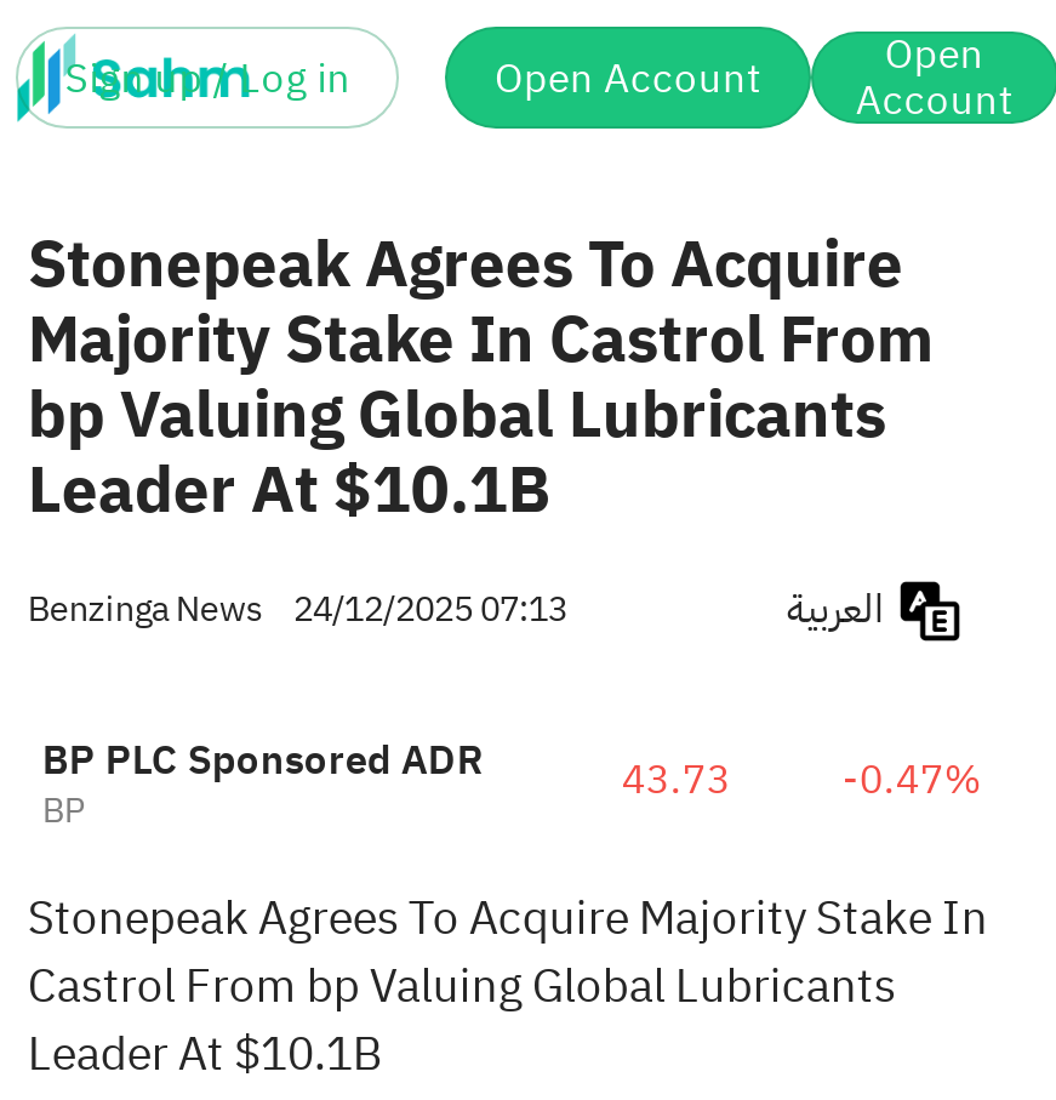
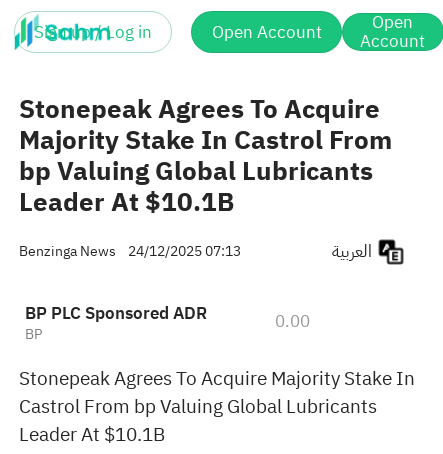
[622,750,983,810] 43.73 | -0.47% -> [275,309,310,334] 0.00

